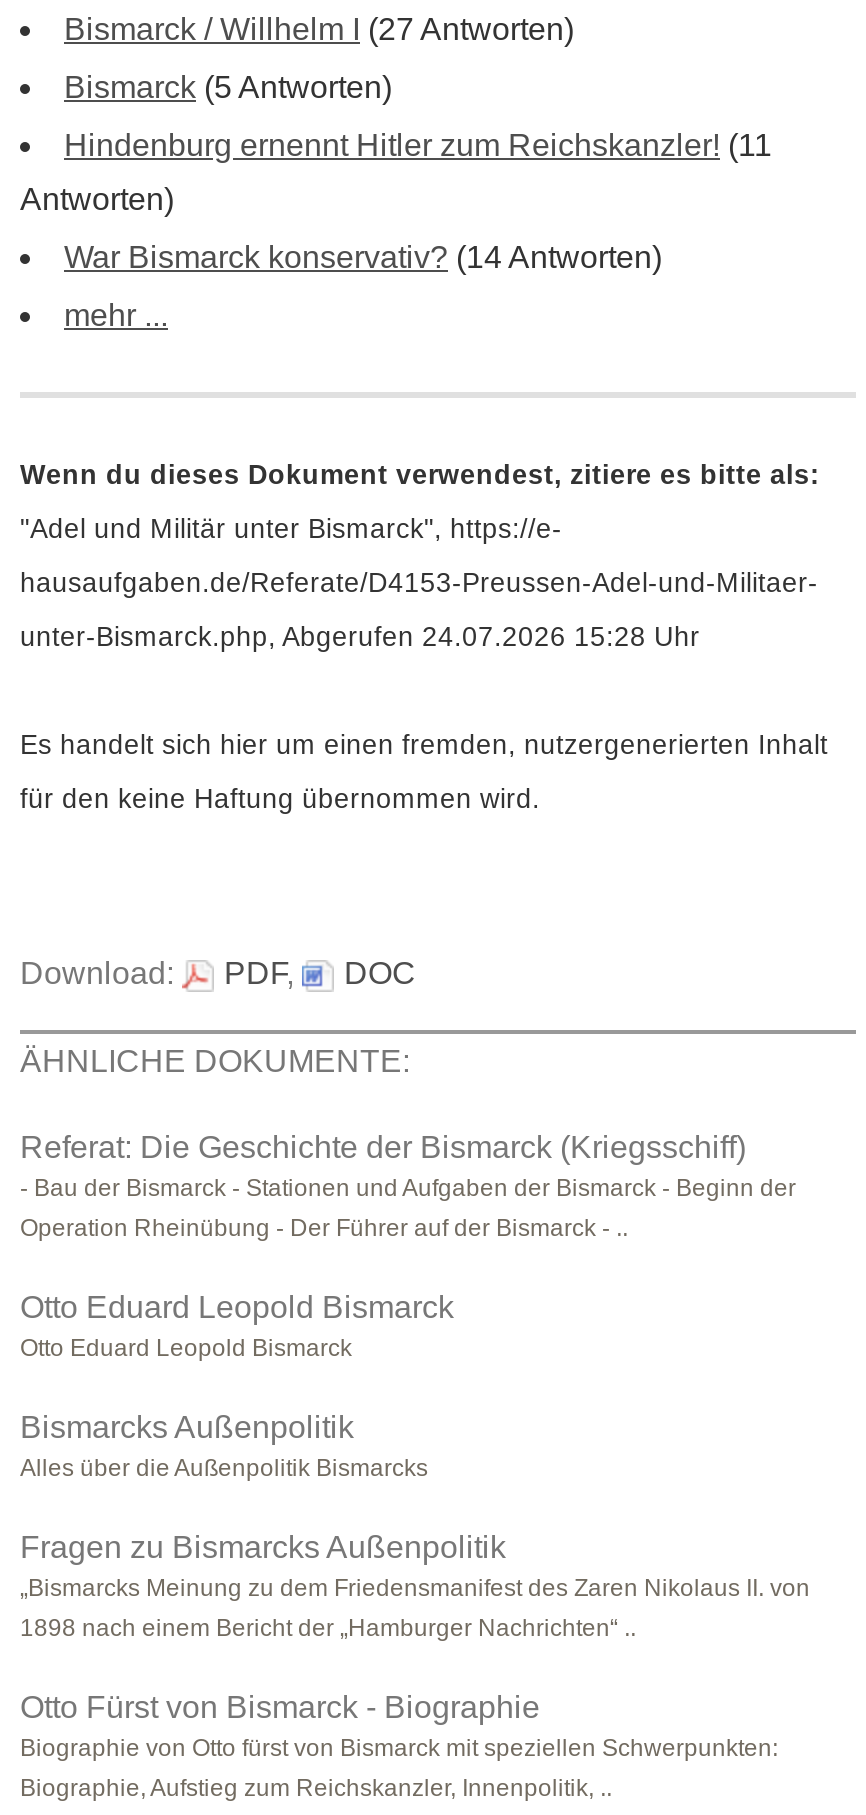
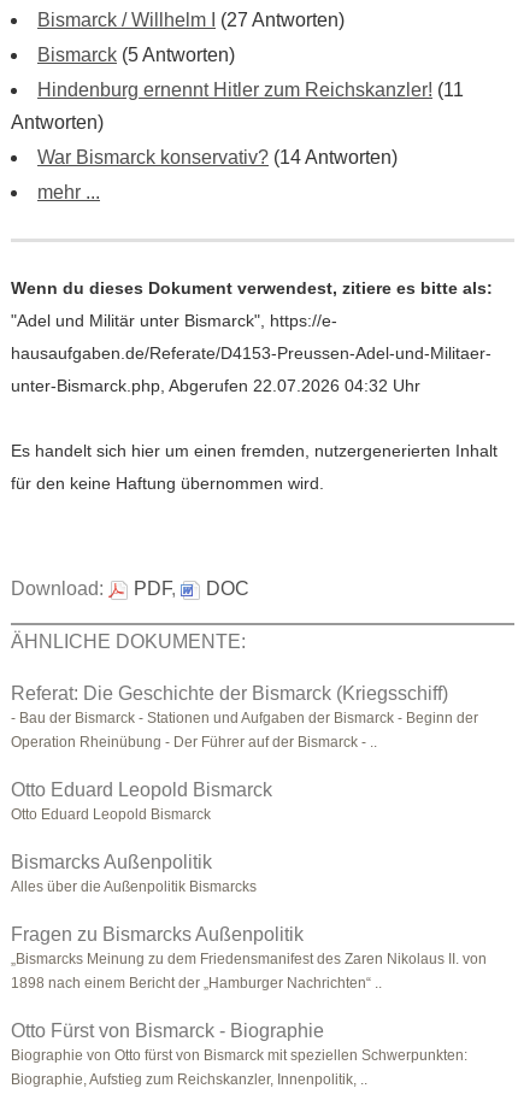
[20,622,700,652] unter-Bismarck.php, Abgerufen 24.07.2026 15:28 Uhr -> [11,377,420,395] unter-Bismarck.php, Abgerufen 22.07.2026 04:32 Uhr

